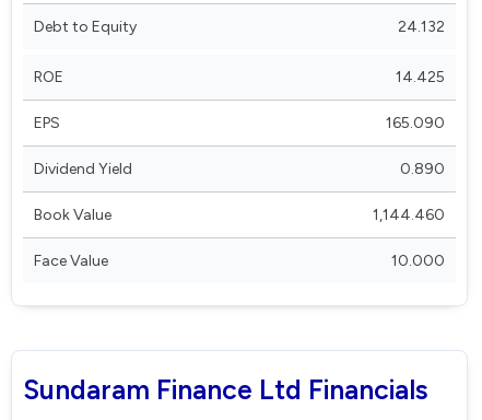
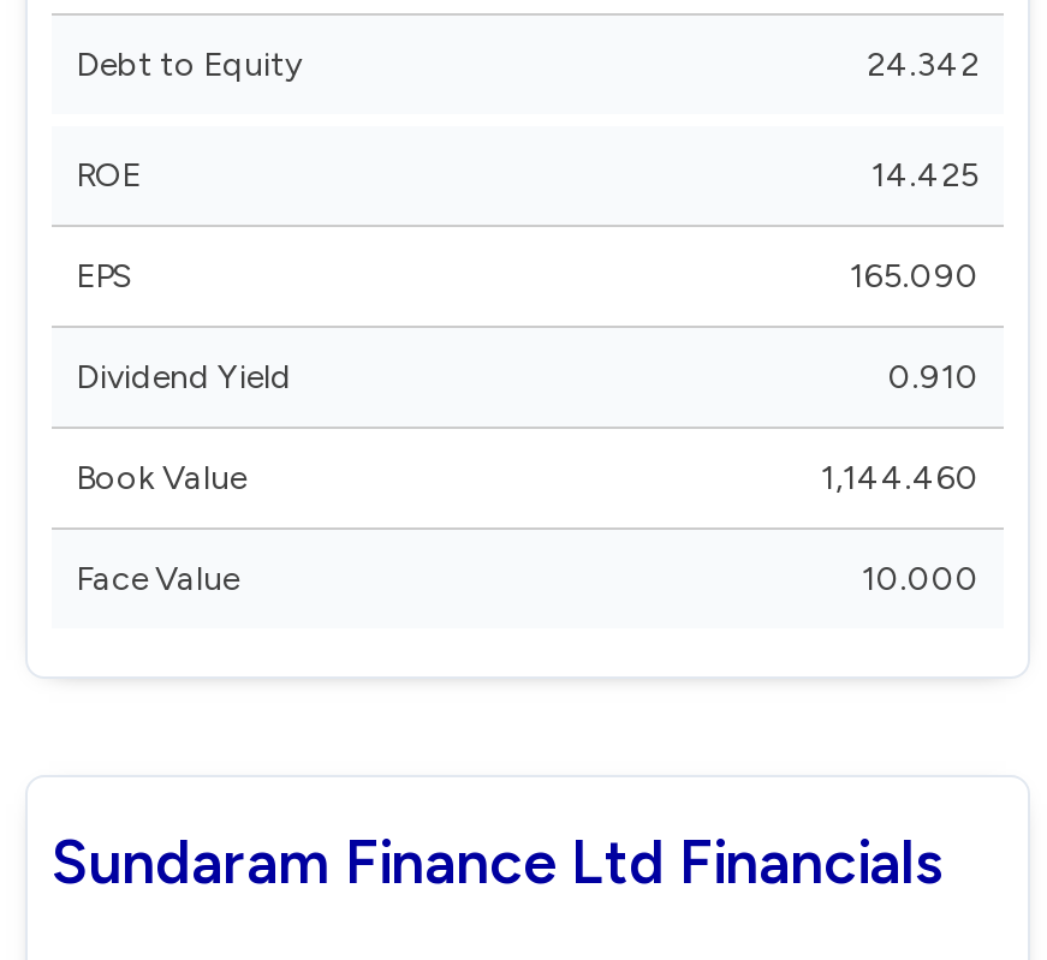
[398,17,445,36] 24.132 -> [867,44,980,85] 24.342
[400,160,445,178] 0.890 -> [888,357,980,398] 0.910

